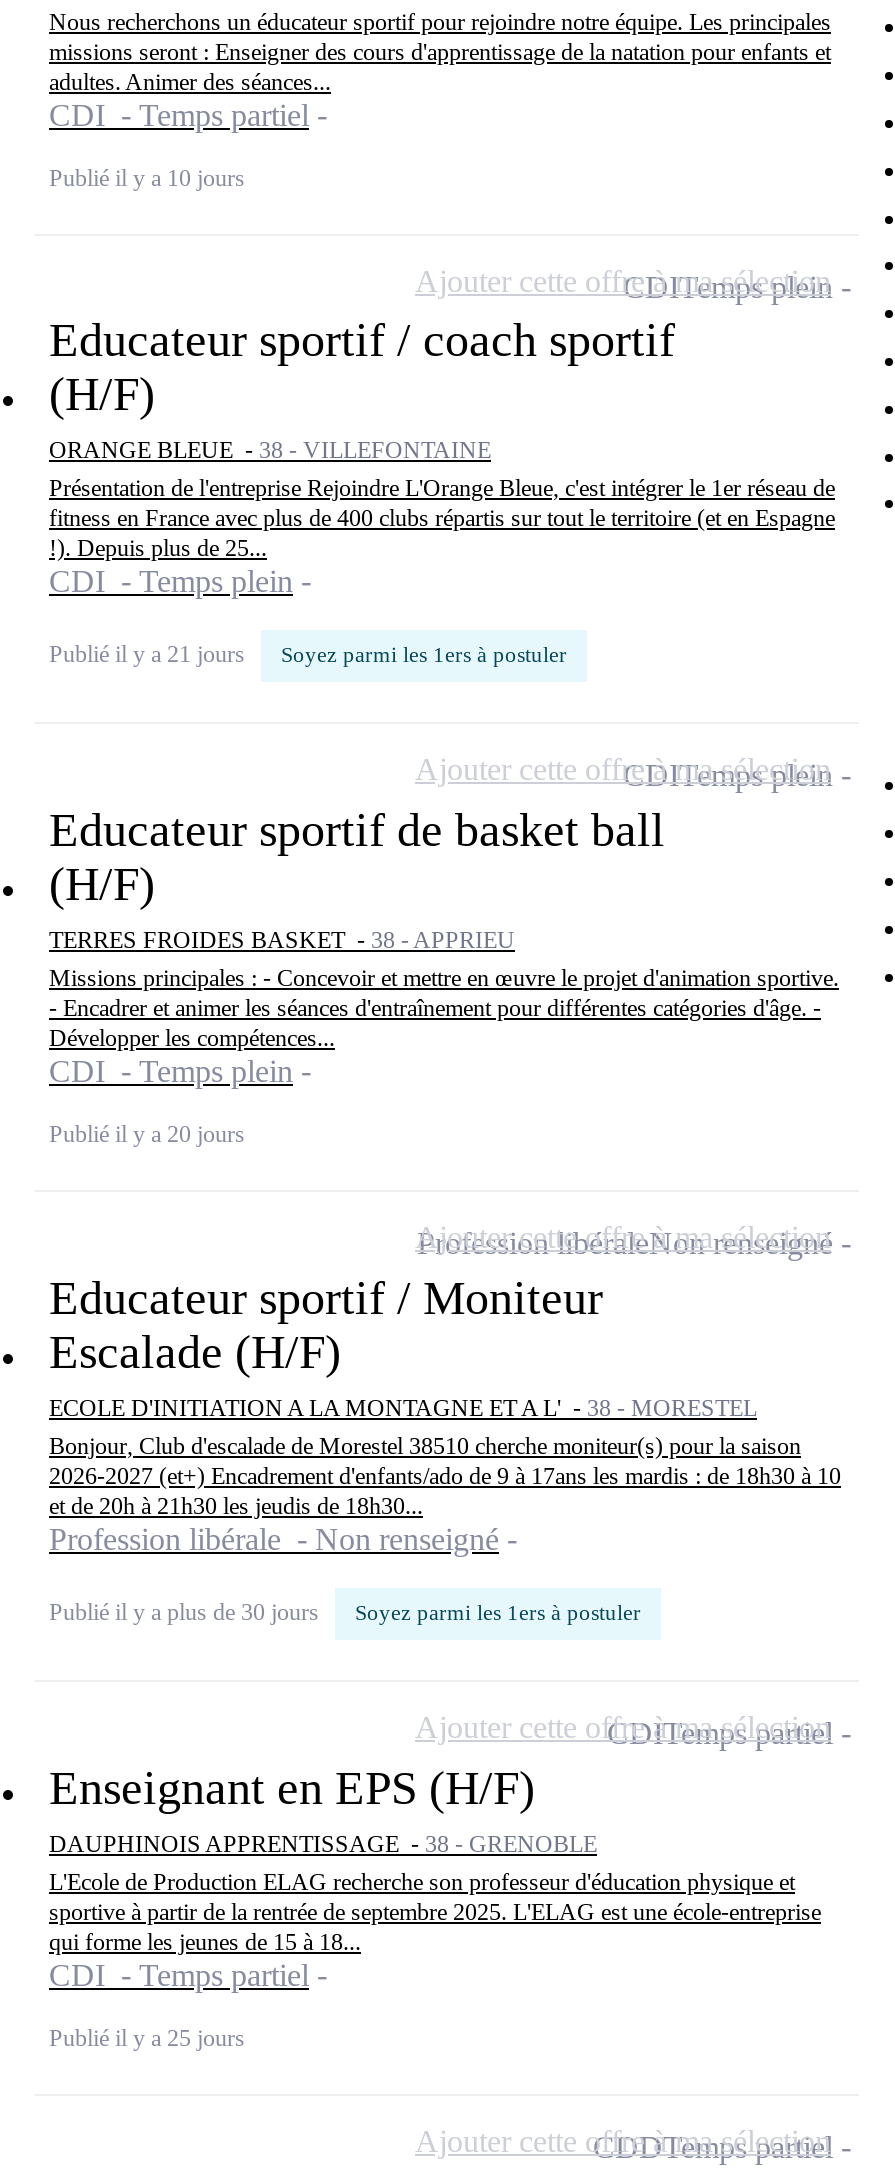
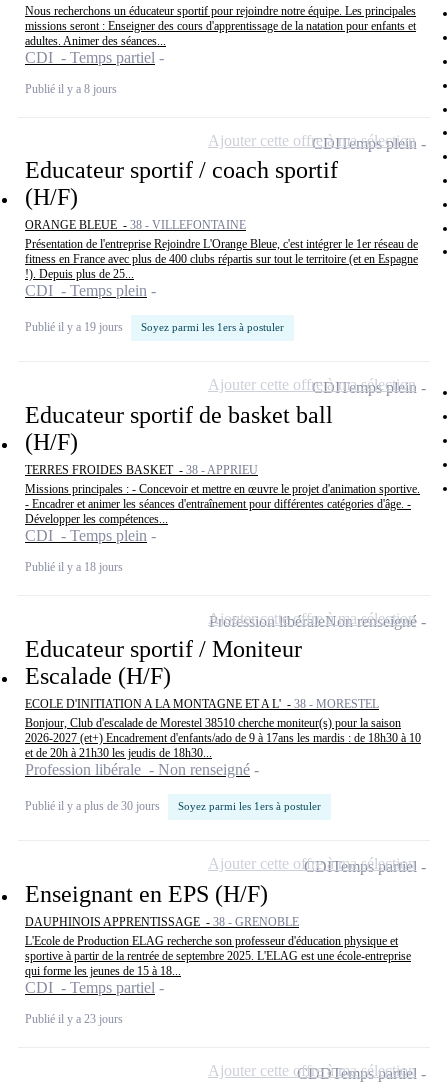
[49,163,245,191] Publié il y a 10 jours -> [25,81,117,95] Publié il y a 8 jours
[49,640,251,668] Publié il y a 21 jours -> [25,320,126,334] Publié il y a 19 jours
[49,1121,245,1149] Publié il y a 20 jours -> [25,560,123,574] Publié il y a 18 jours
[49,2024,245,2052] Publié il y a 25 jours -> [25,1012,123,1026] Publié il y a 23 jours

